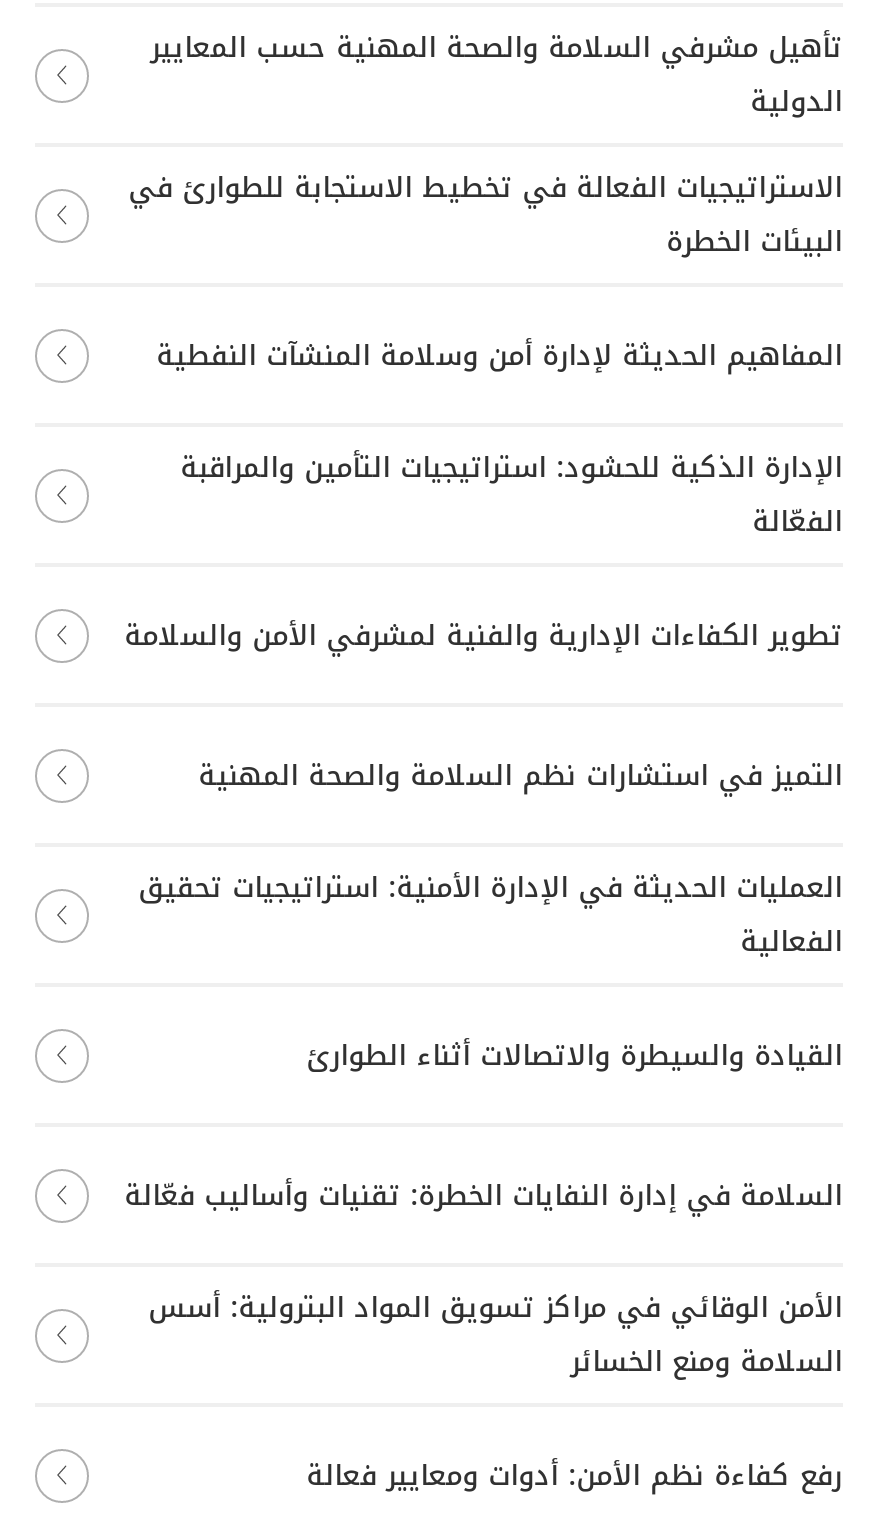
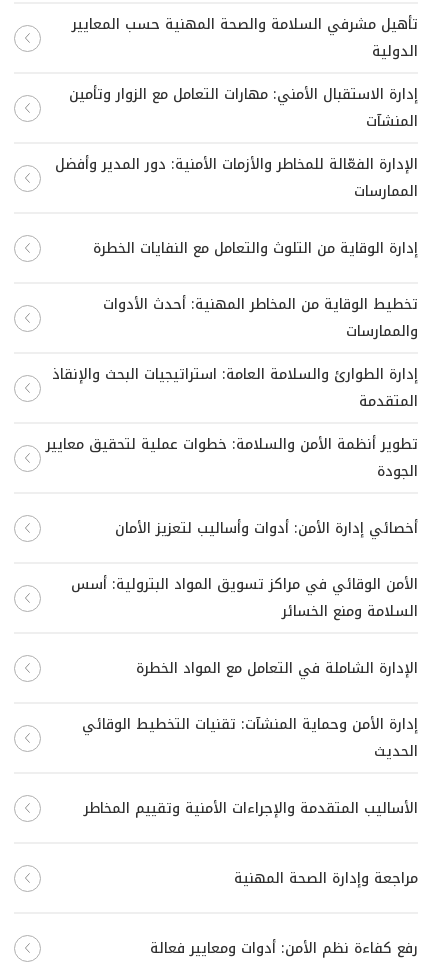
[124,161,842,1222] الاستراتيجيات الفعالة في تخطيط الاستجابة للطوارئ في | البيئات الخطرة | المفاهيم الحديثة لإدارة أمن وسلامة المنشآت النفطية | الإدارة الذكية للحشود: استراتيجيات التأمين والمراقبة | الفعّالة | تطوير الكفاءات الإدارية والفنية لمشرفي الأمن والسلامة | التميز في استشارات نظم السلامة والصحة المهنية | العمليات الحديثة في الإدارة الأمنية: استراتيجيات تحقيق | الفعالية | القيادة والسيطرة والاتصالات أثناء الطوارئ | السلامة في إدارة النفايات الخطرة: تقنيات وأساليب فعّالة -> [46,81,418,541] إدارة الاستقبال الأمني: مهارات التعامل مع الزوار وتأمين | المنشآت | الإدارة الفعّالة للمخاطر والأزمات الأمنية: دور المدير وأفضل | الممارسات | إدارة الوقاية من التلوث والتعامل مع النفايات الخطرة | تخطيط الوقاية من المخاطر المهنية: أحدث الأدوات | والممارسات | إدارة الطوارئ والسلامة العامة: استراتيجيات البحث والإنقاذ | المتقدمة | تطوير أنظمة الأمن والسلامة: خطوات عملية لتحقيق معايير | الجودة | أخصائي إدارة الأمن: أدوات وأساليب لتعزيز الأمان
moved [148,1281,842,1389] -> [71,571,418,625]: الأمن الوقائي في مراكز تسويق المواد البترولية: أسس | السلامة ومنع الخسائر
none -> [82,654,418,891] الإدارة الشاملة في التعامل مع المواد الخطرة | إدارة الأمن وحماية المنشآت: تقنيات التخطيط الوقائي | الحديث | الأساليب المتقدمة والإجراءات الأمنية وتقييم المخاطر | مراجعة وإدارة الصحة المهنية

